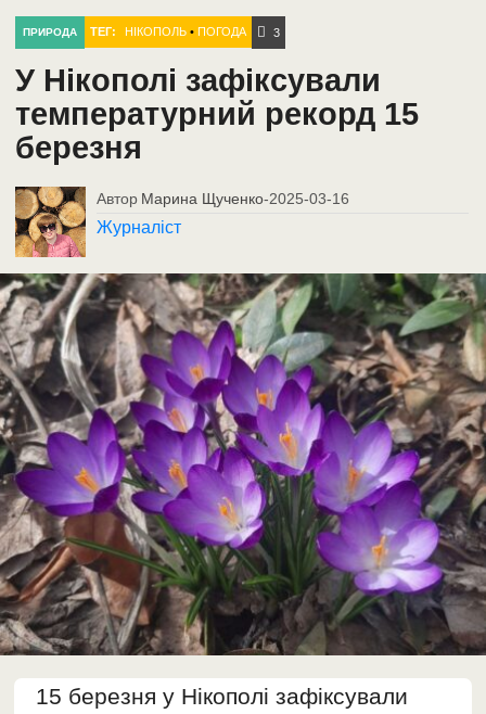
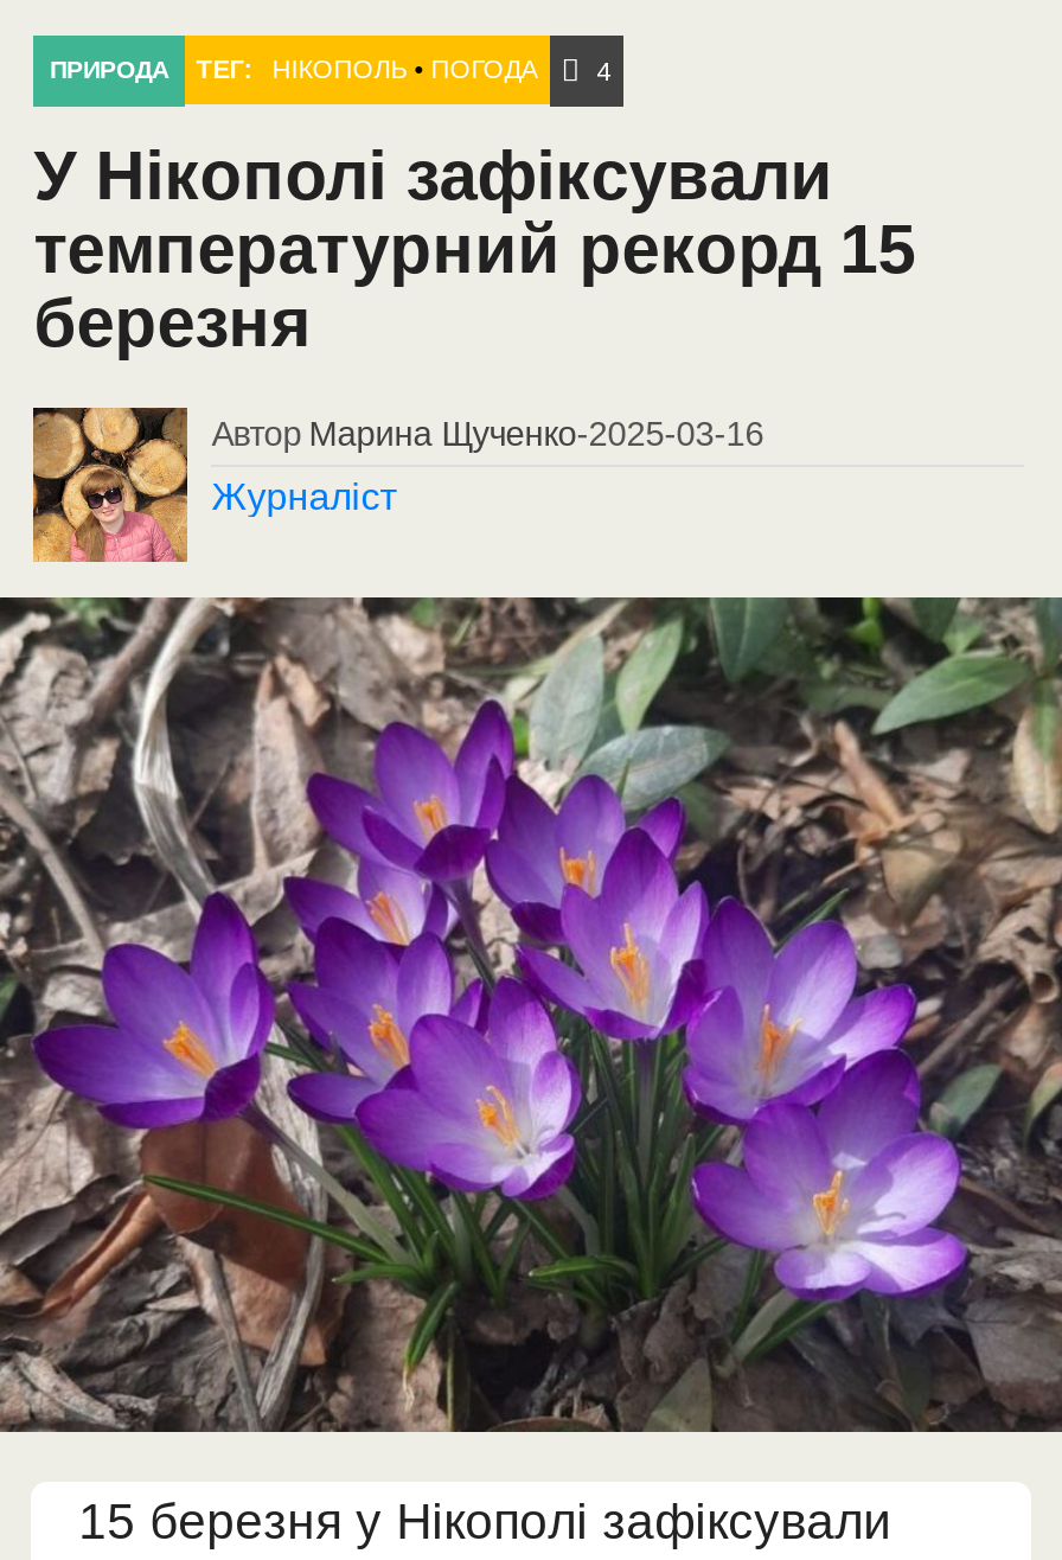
[273,26,280,39] 3 -> [597,57,611,86] 4

